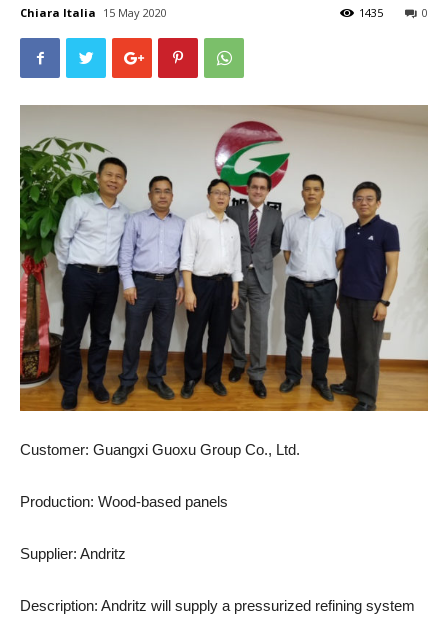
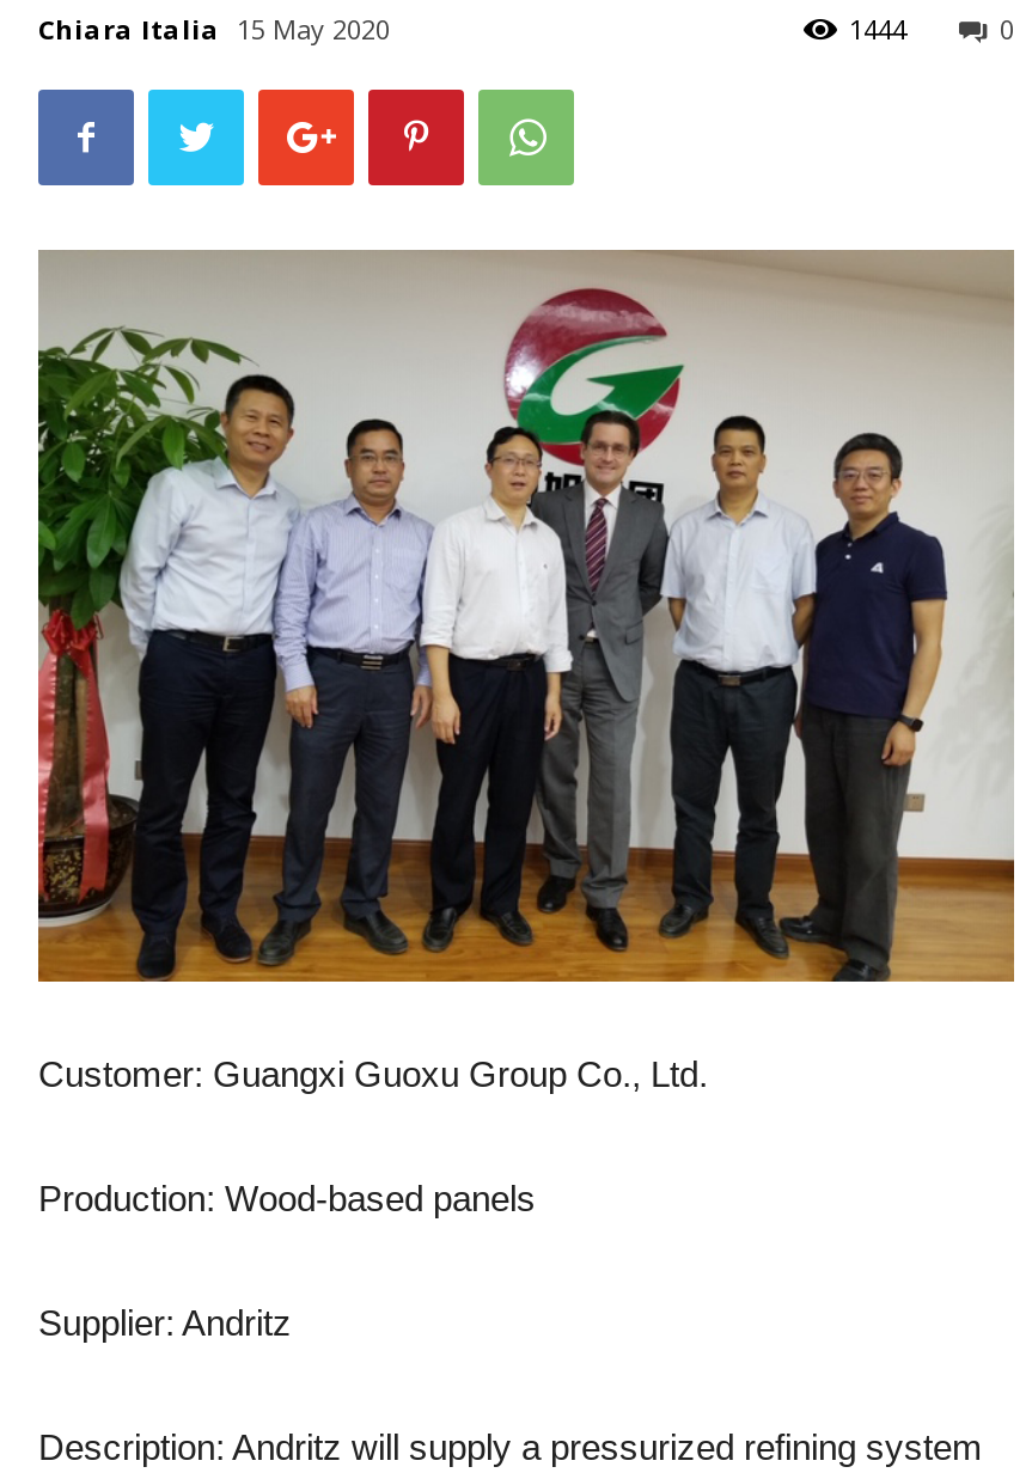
[359,5,383,20] 1435 -> [849,11,906,47] 1444

